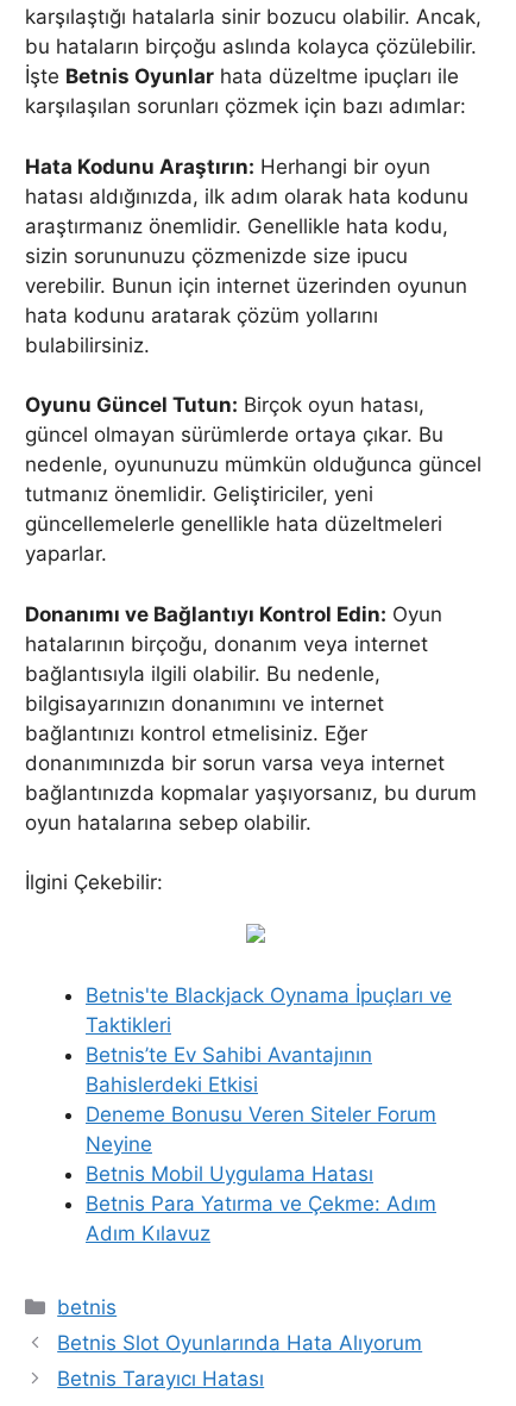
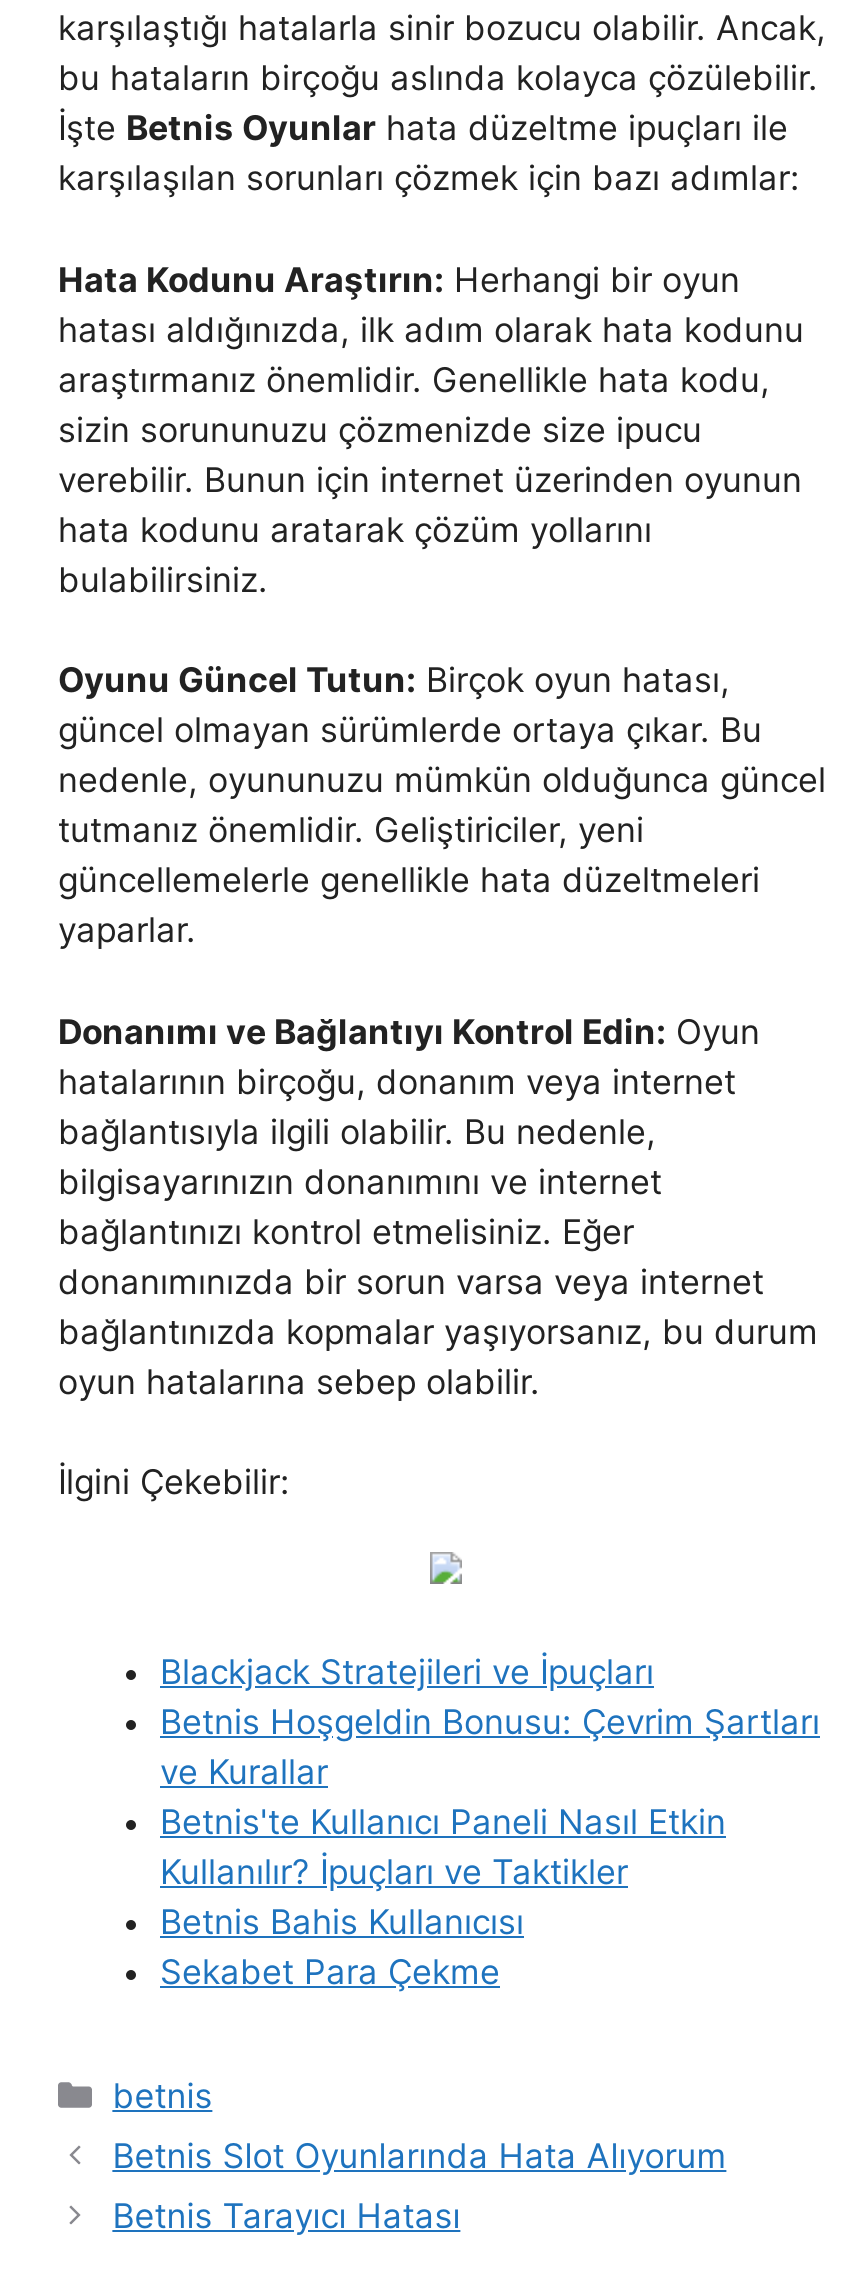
[86,983,452,1245] Betnis'te Blackjack Oynama İpuçları ve | Taktikleri | Betnis’te Ev Sahibi Avantajının | Bahislerdeki Etkisi | Deneme Bonusu Veren Siteler Forum | Neyine | Betnis Mobil Uygulama Hatası | Betnis Para Yatırma ve Çekme: Adım | Adım Kılavuz -> [160,1651,820,1991] Blackjack Stratejileri ve İpuçları | Betnis Hoşgeldin Bonusu: Çevrim Şartları | ve Kurallar | Betnis'te Kullanıcı Paneli Nasıl Etkin | Kullanılır? İpuçları ve Taktikler | Betnis Bahis Kullanıcısı | Sekabet Para Çekme

